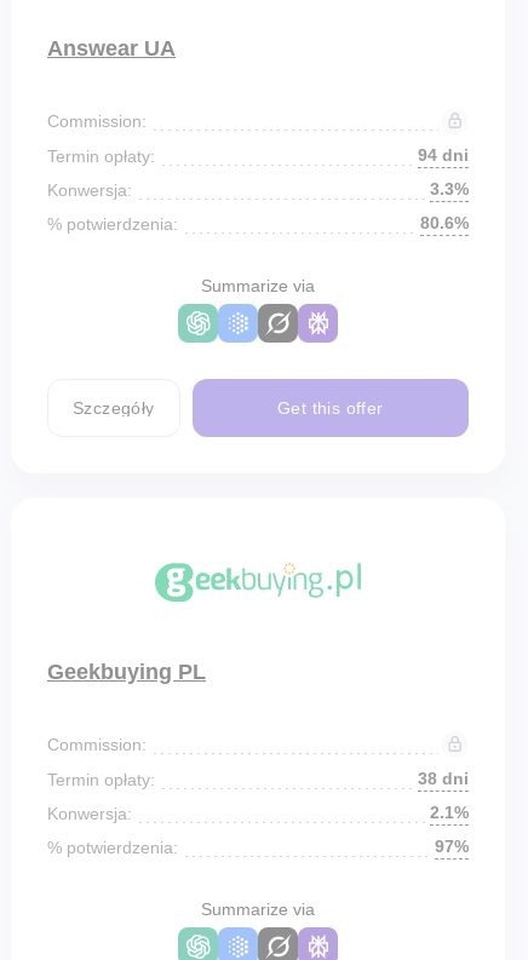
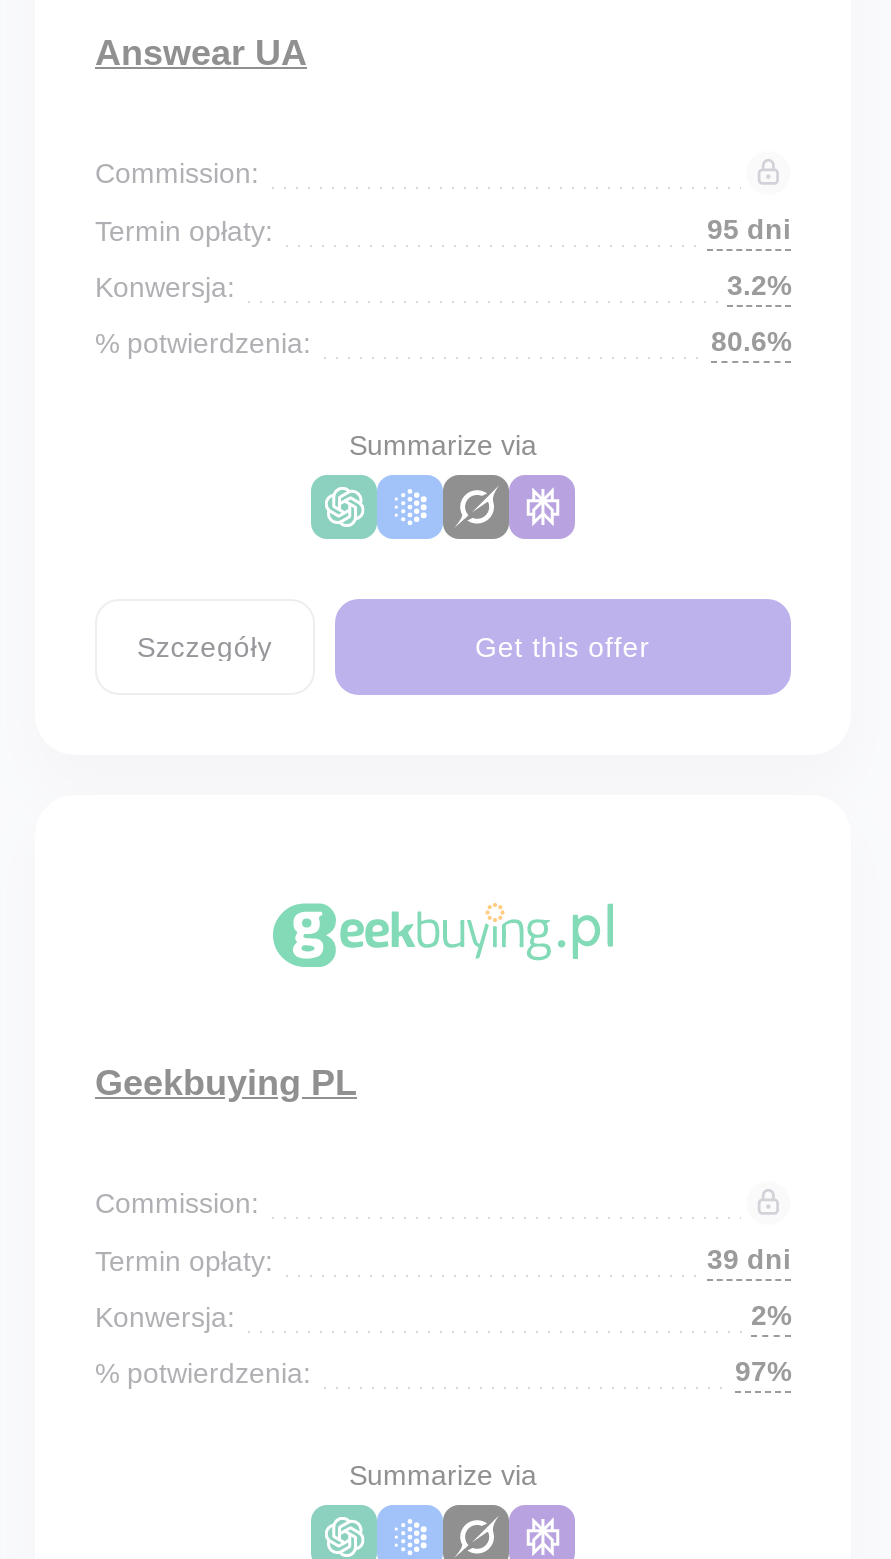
[418,145,469,165] 94 dni -> [707,213,791,245] 95 dni
[430,179,469,199] 3.3% -> [727,269,791,301] 3.2%
[418,769,469,788] 38 dni -> [707,1243,791,1275] 39 dni
[430,803,469,822] 2.1% -> [751,1299,791,1331] 2%

